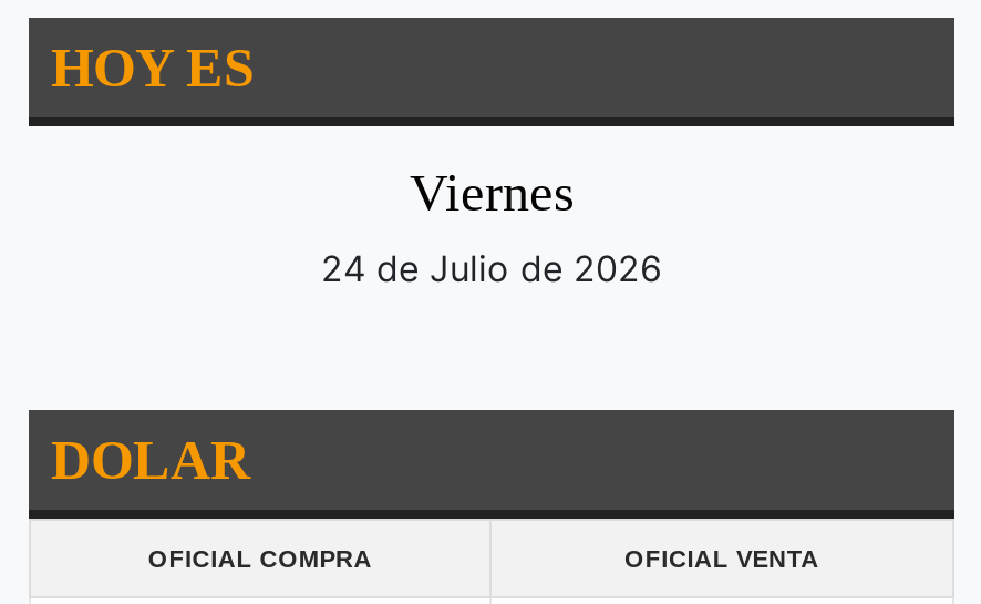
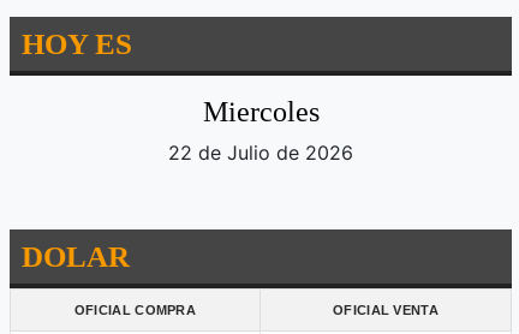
[321,164,662,291] Viernes | 24 de Julio de 2026 -> [168,96,353,165] Miercoles | 22 de Julio de 2026

